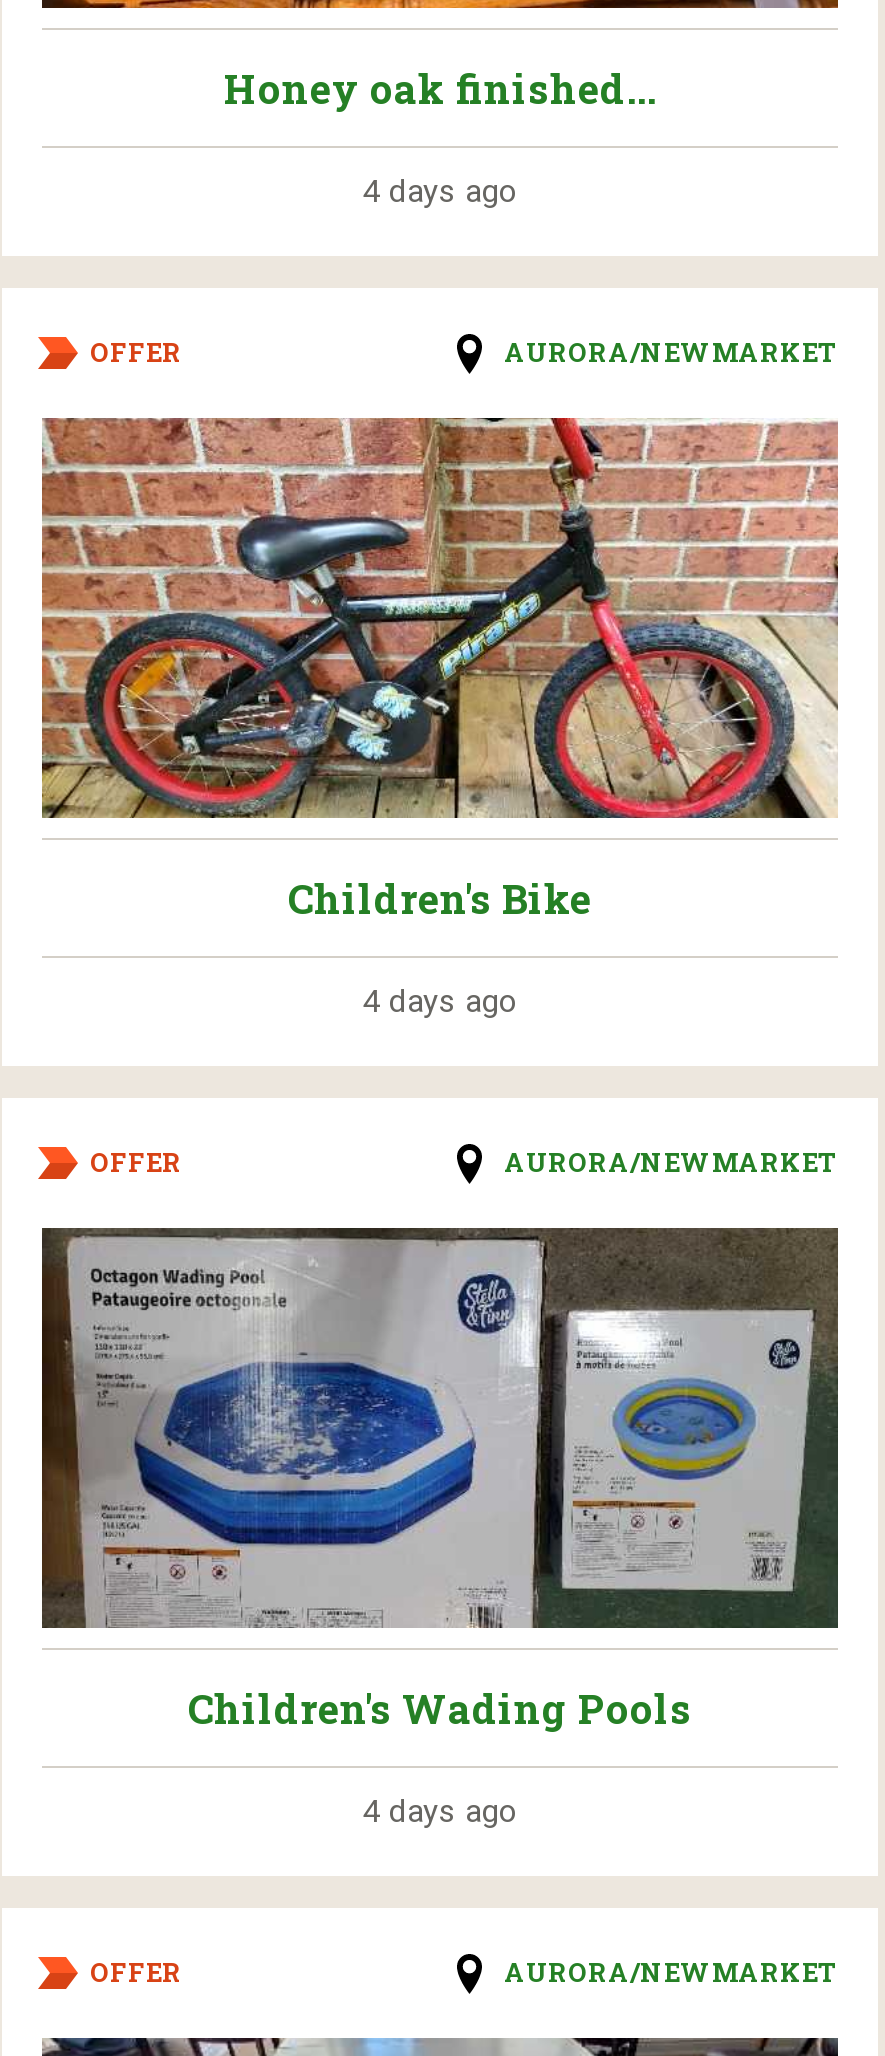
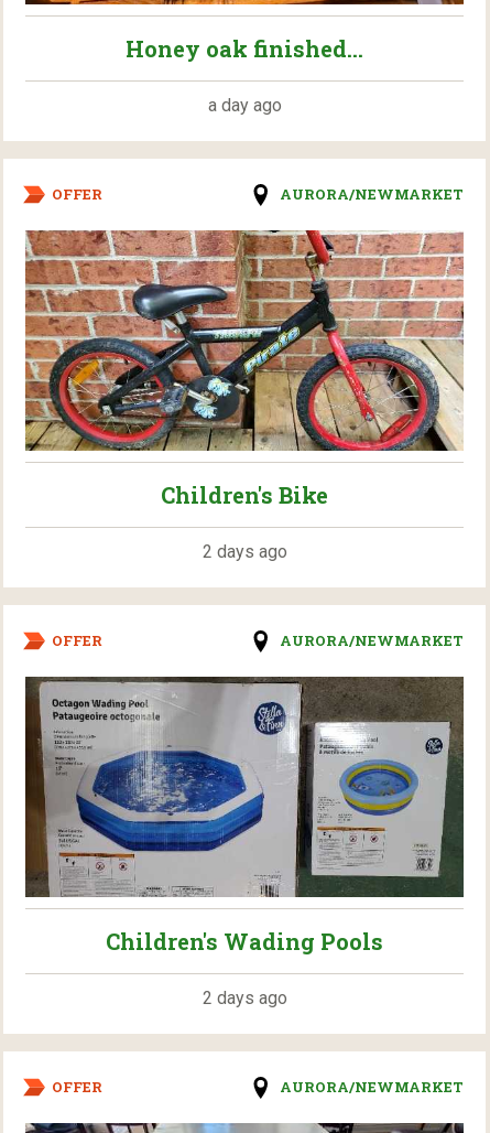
[363,173,517,211] 4 days ago -> [208,95,281,116] a day ago
[363,983,517,1021] 4 days ago -> [202,541,287,562] 2 days ago
[363,1793,517,1831] 4 days ago -> [202,988,287,1009] 2 days ago

